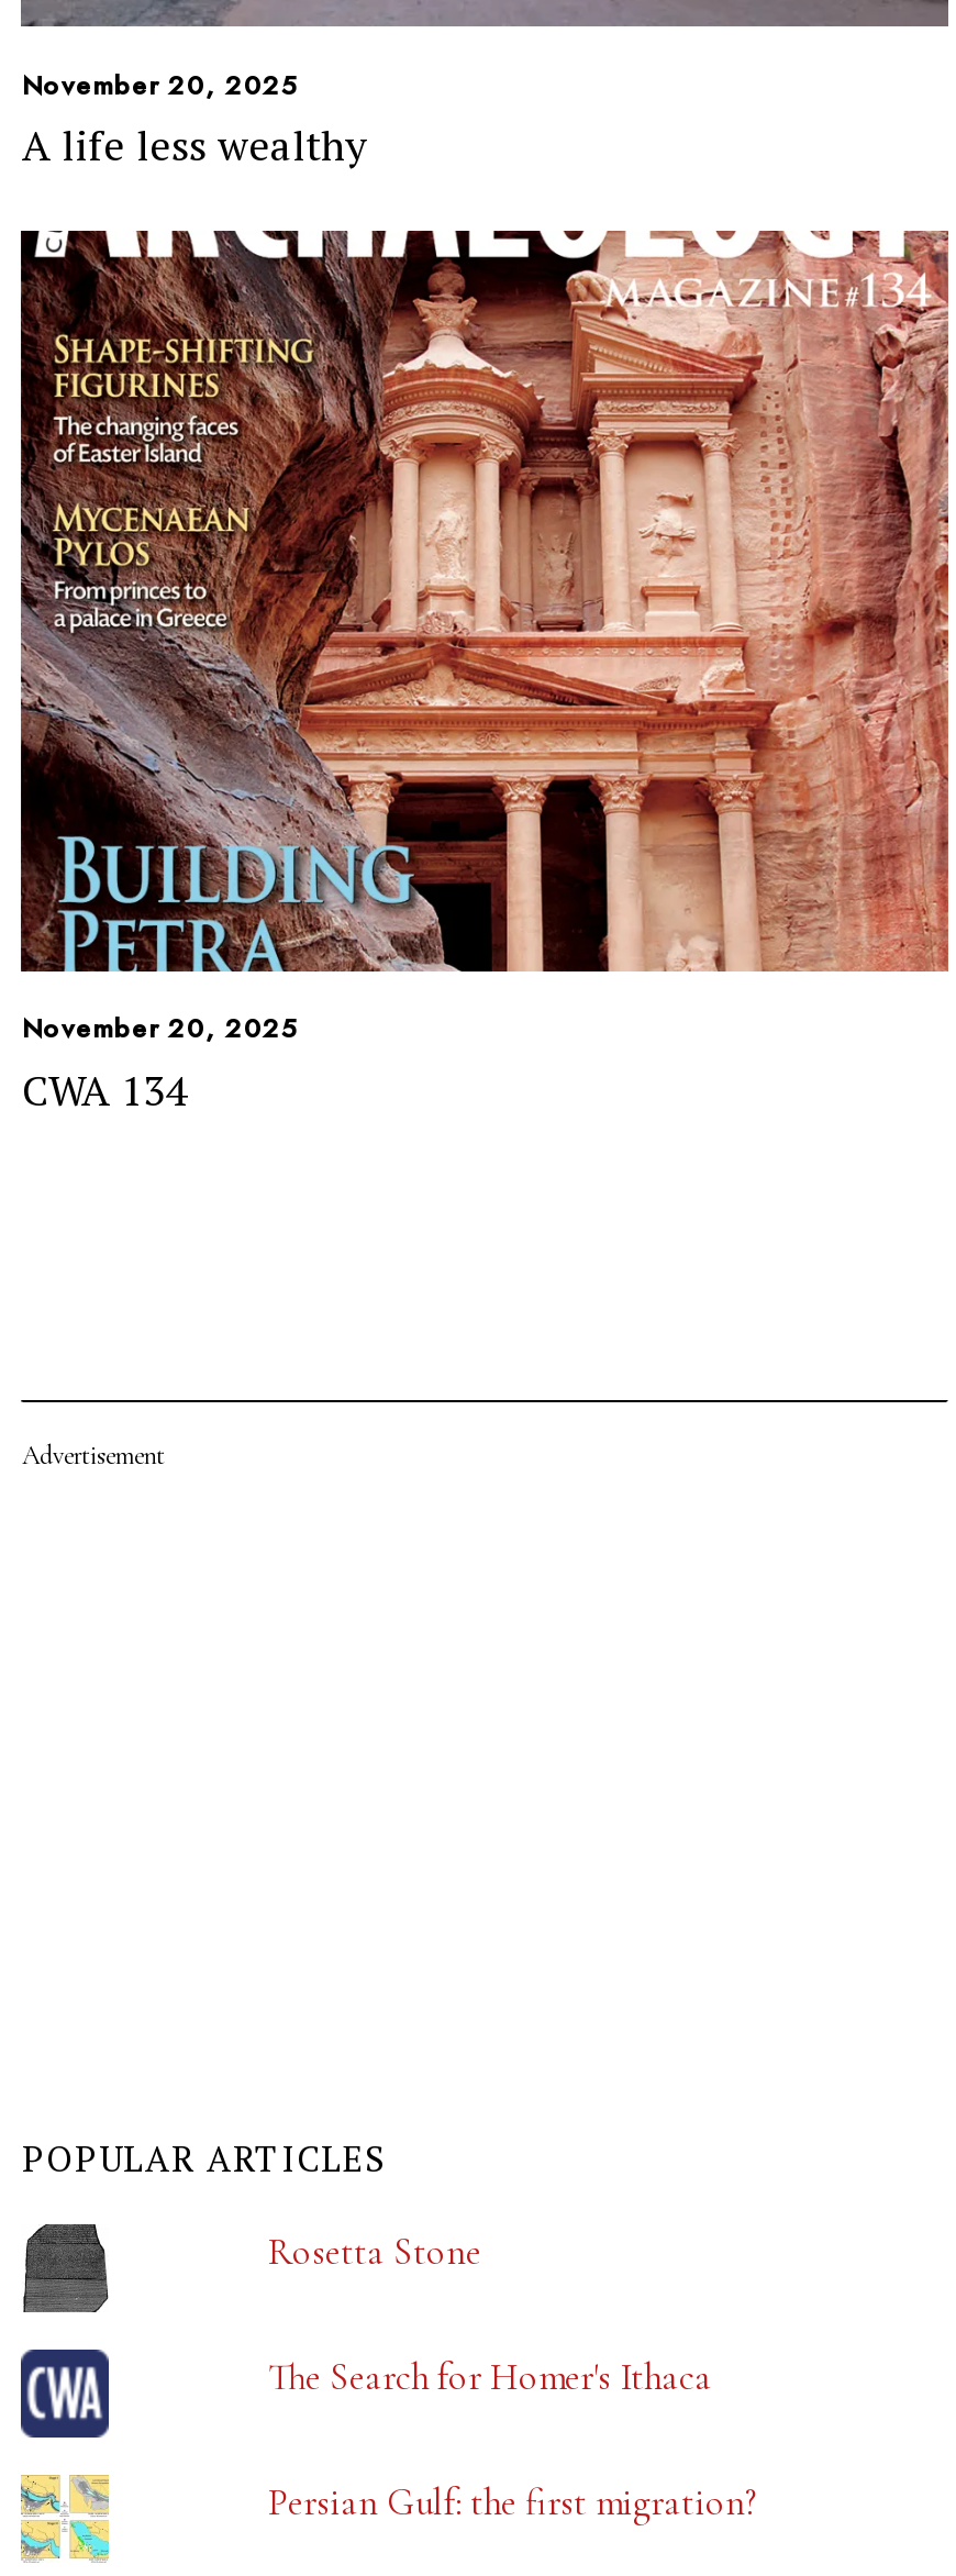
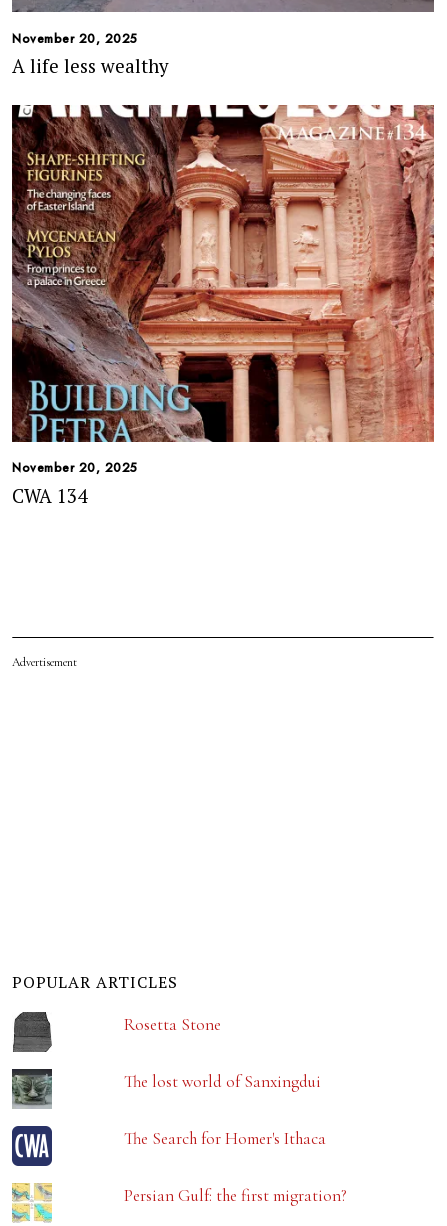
none -> [12,1069,52,1108] [image]
none -> [124,1071,321,1092] The lost world of Sanxingdui

